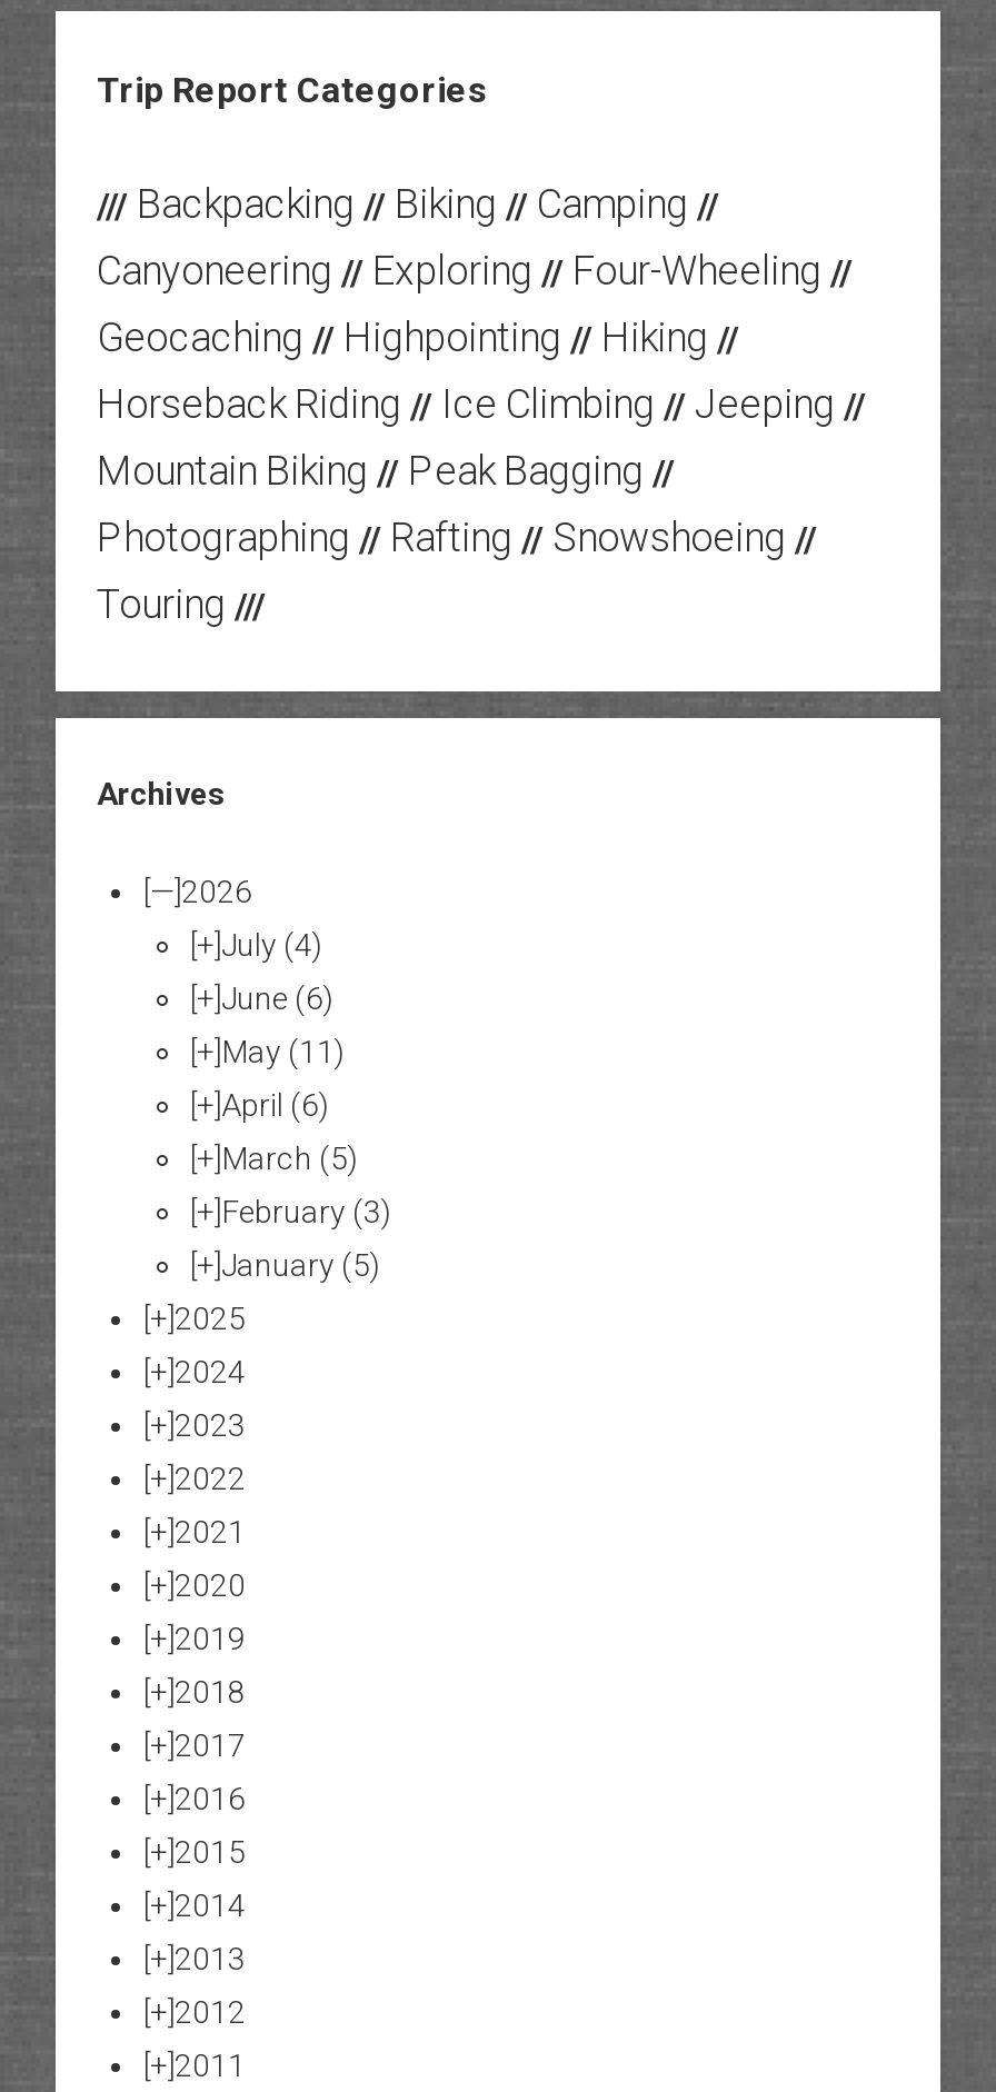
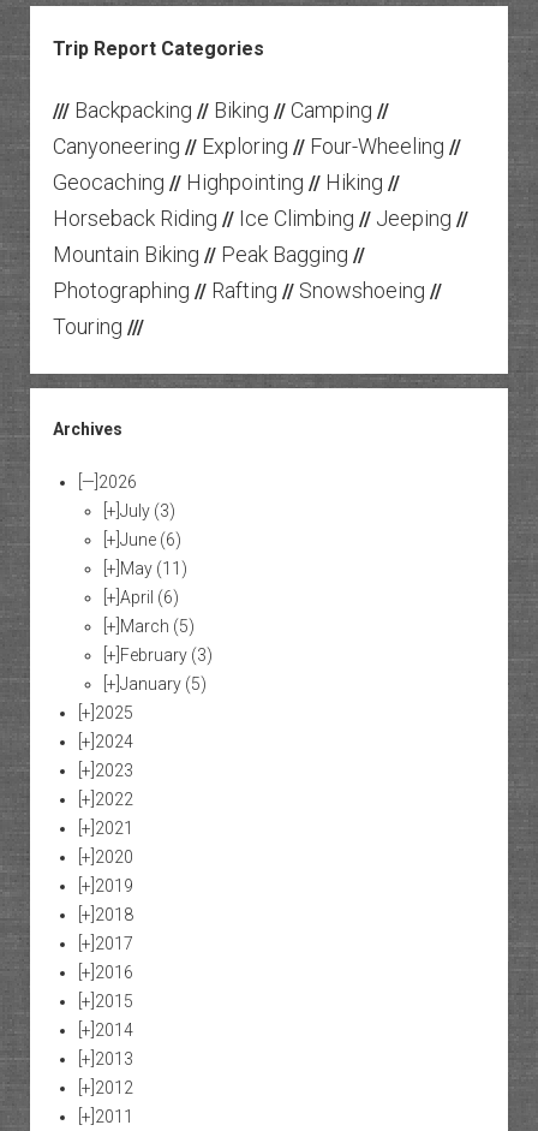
[190,926,323,962] [+] July (4) -> [103,501,175,520] [+] July (3)

